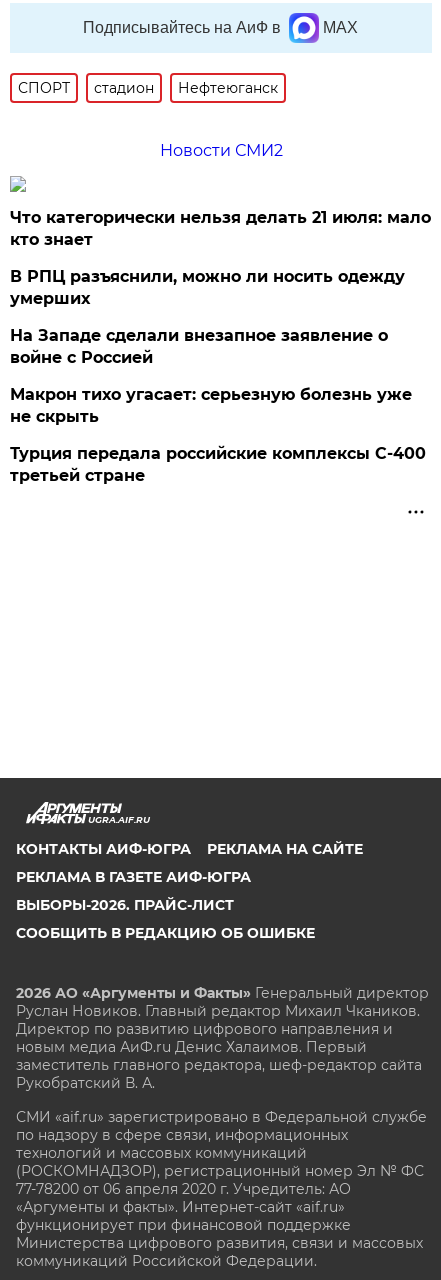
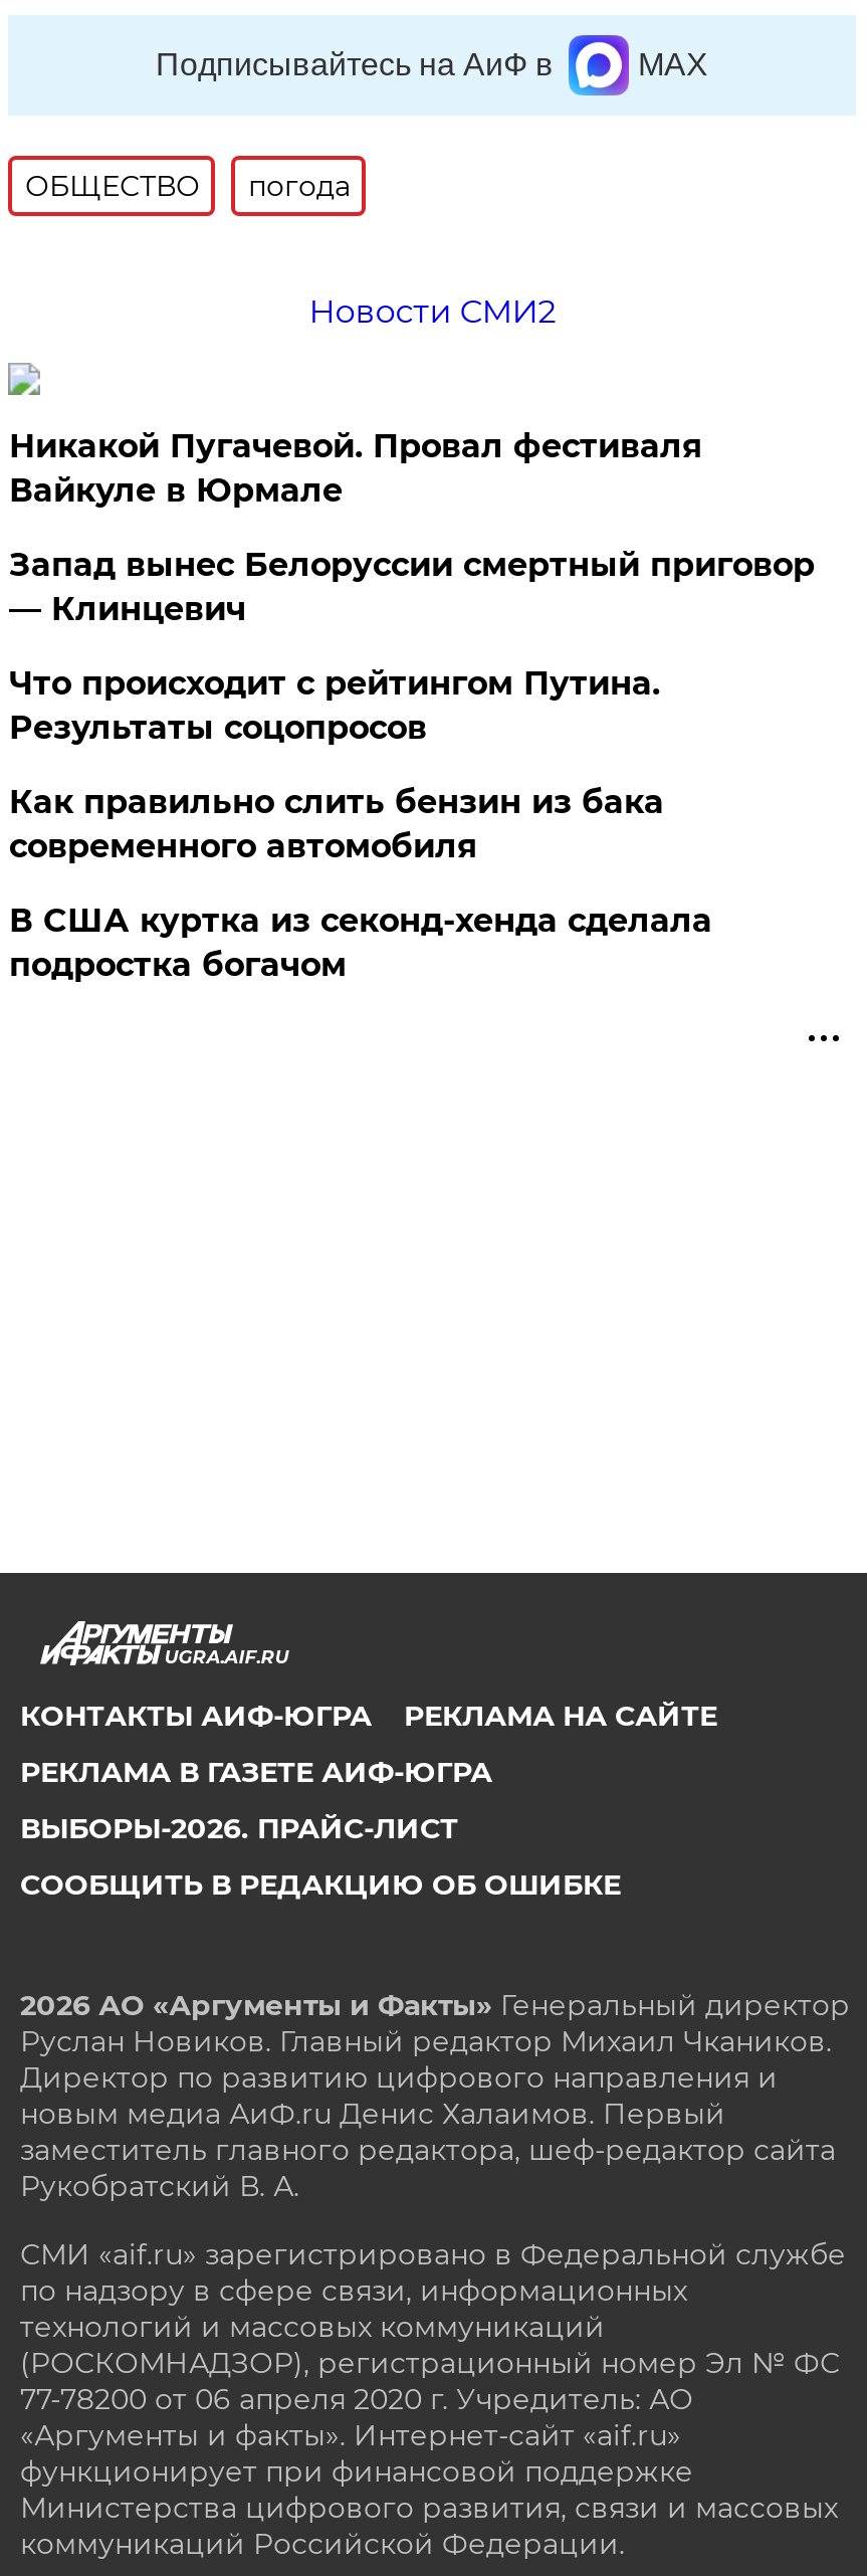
[18,79,278,97] СПОРТ | стадион | Нефтеюганск -> [25,168,350,204] ОБЩЕСТВО | погода
[10,208,431,249] Что категорически нельзя делать 21 июля: мало | кто знает -> [9,427,702,510] Никакой Пугачевой. Провал фестиваля | Вайкуле в Юрмале
[10,267,405,308] В РПЦ разъяснили, можно ли носить одежду | умерших -> [9,546,815,628] Запад вынес Белоруссии смертный приговор | — Клинцевич
[10,326,388,367] На Западе сделали внезапное заявление о | войне с Россией -> [9,664,660,747] Что происходит с рейтингом Путина. | Результаты соцопросов
[10,385,412,426] Макрон тихо угасает: серьезную болезнь уже | не скрыть -> [9,783,664,865] Как правильно слить бензин из бака | современного автомобиля
[10,444,426,485] Турция передала российские комплексы С-400 | третьей стране -> [9,902,712,984] В США куртка из секонд-хенда сделала | подростка богачом

